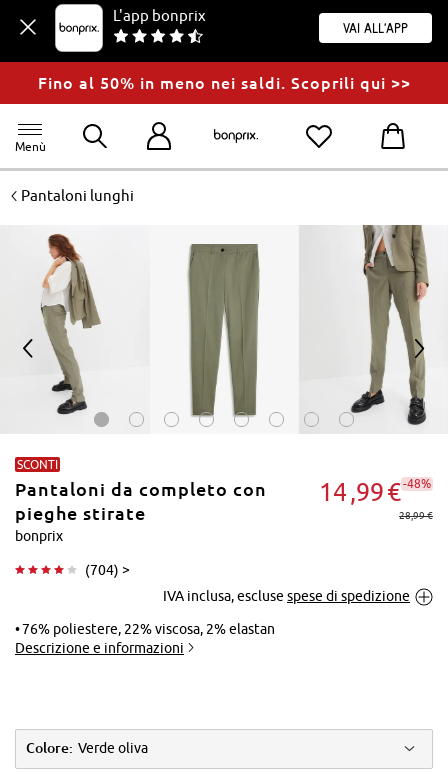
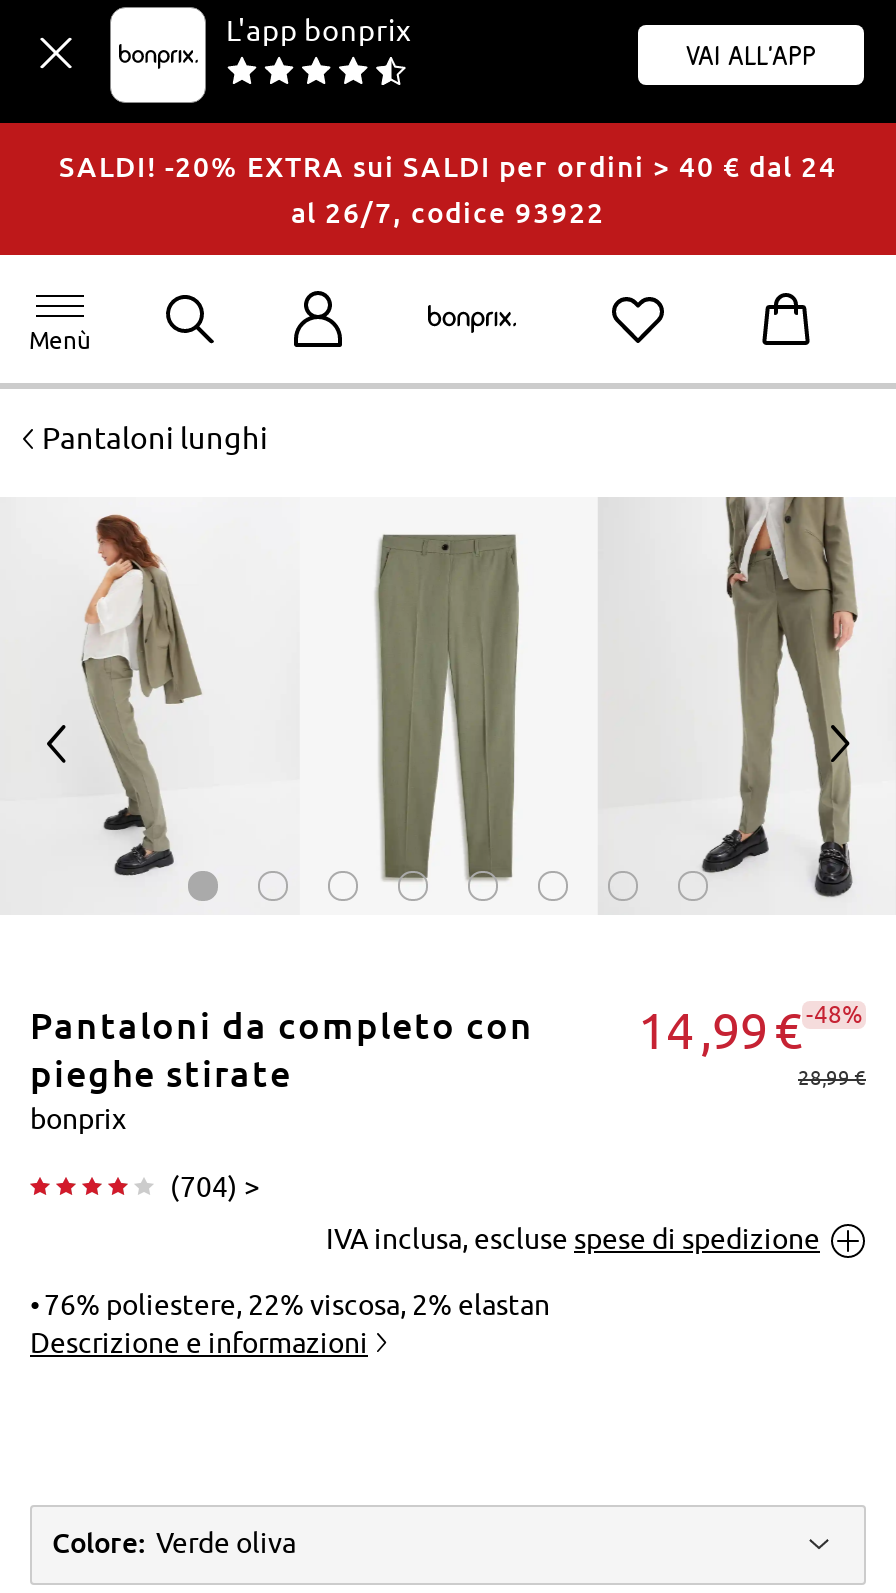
[37,74,410,92] Fino al 50% in meno nei saldi. Scoprili qui >> -> [59,151,837,229] SALDI! -20% EXTRA sui SALDI per ordini > 40 € dal 24 | al 26/7, codice 93922
[17,456,58,471] SCONTI -> none

